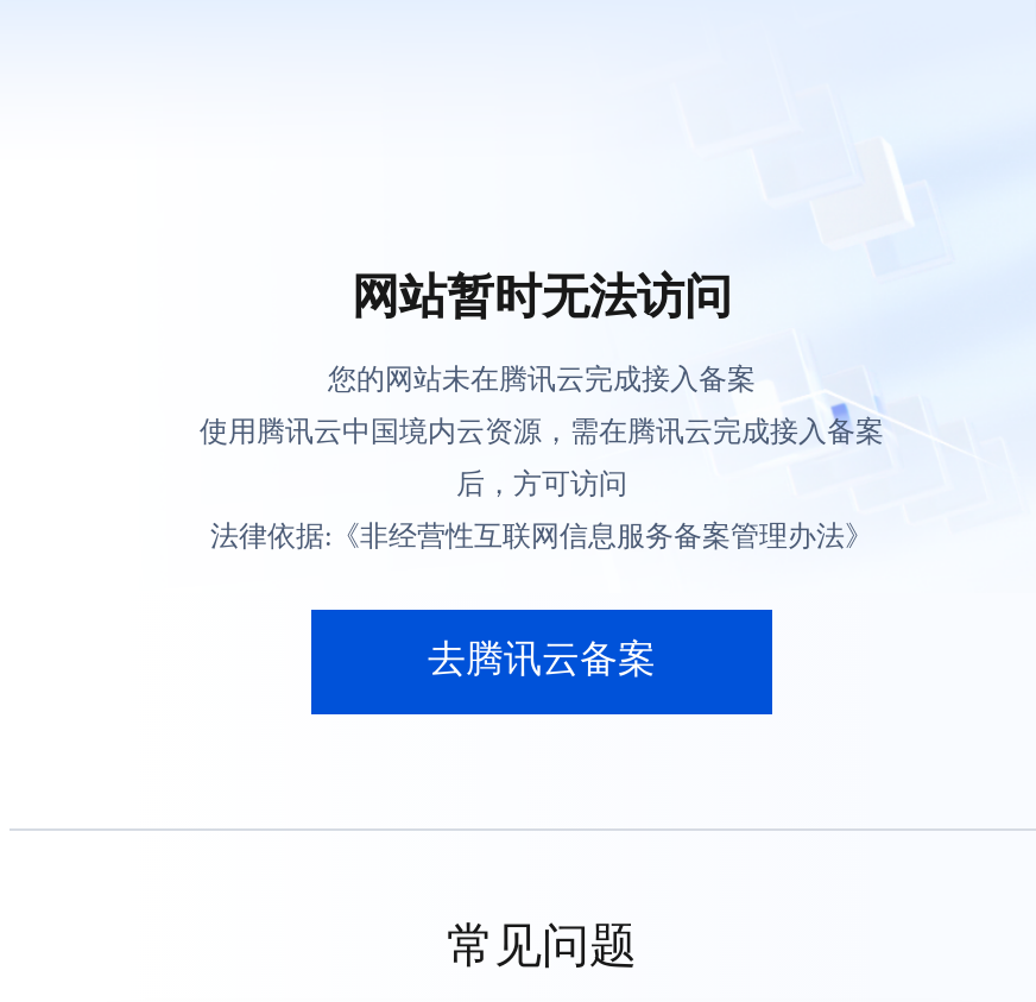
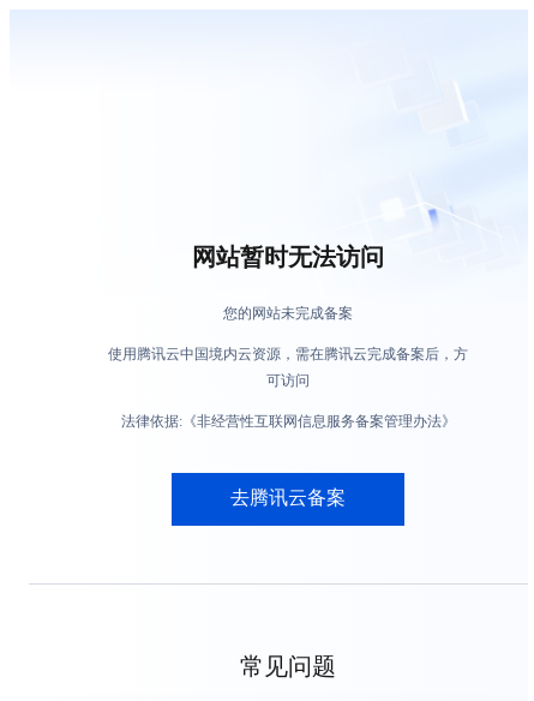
[328,361,756,395] 您的网站未在腾讯云完成接入备案 -> [223,304,353,321] 您的网站未完成备案
[200,414,884,447] 使用腾讯云中国境内云资源，需在腾讯云完成接入备案 -> [108,345,468,362] 使用腾讯云中国境内云资源，需在腾讯云完成备案后，方
[456,466,627,499] 后，方可访问 -> [266,372,310,388] 可访问

